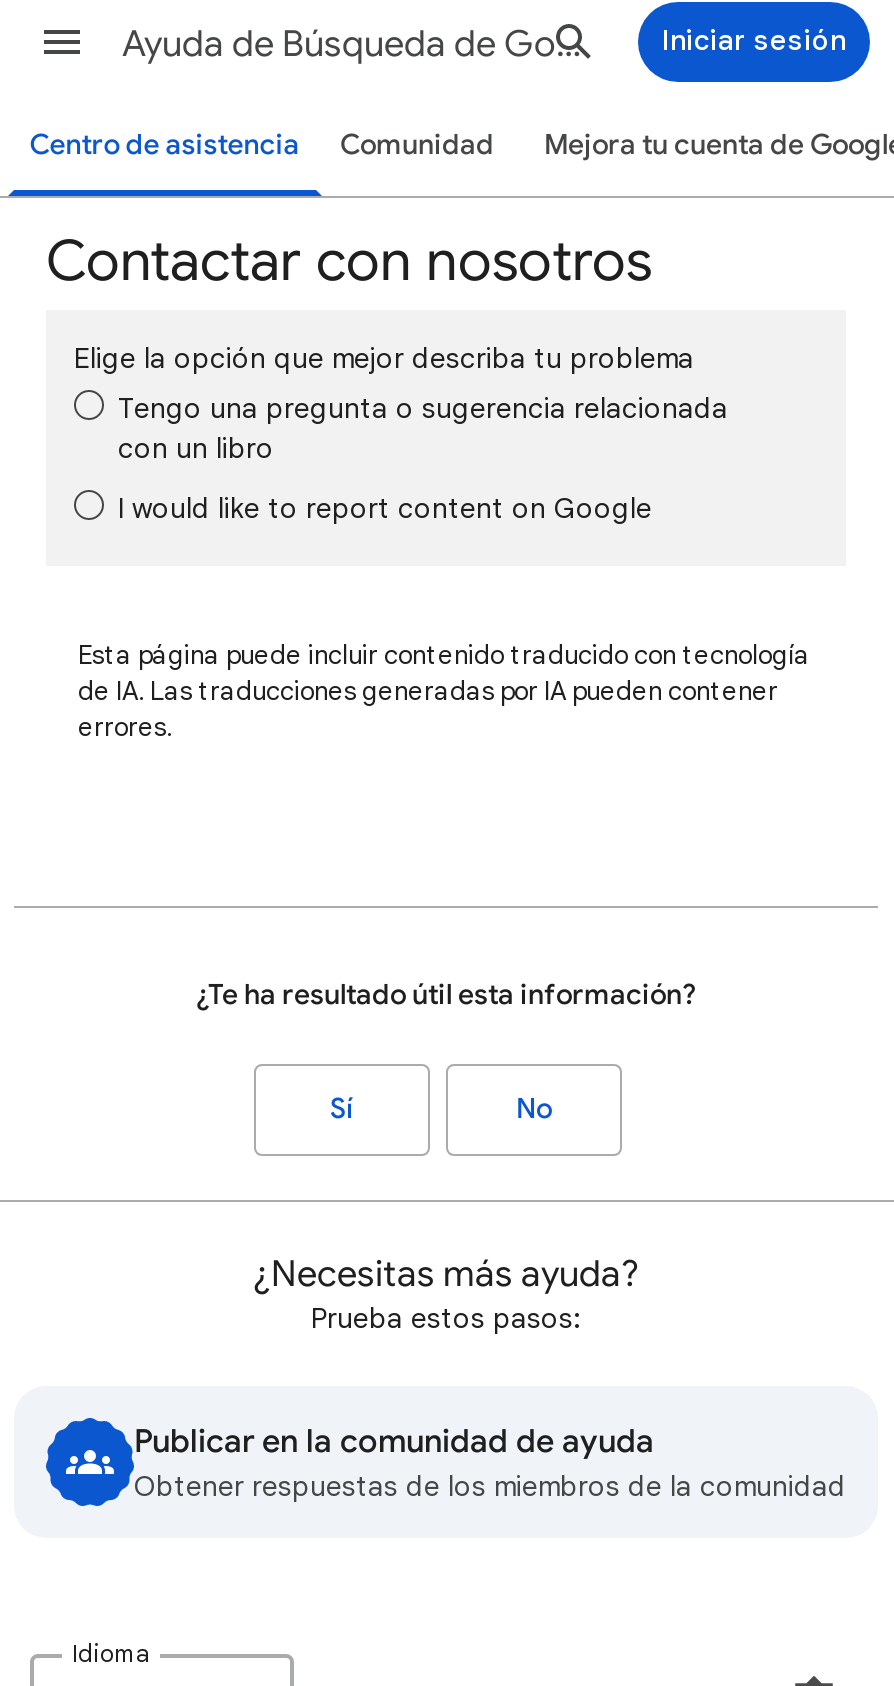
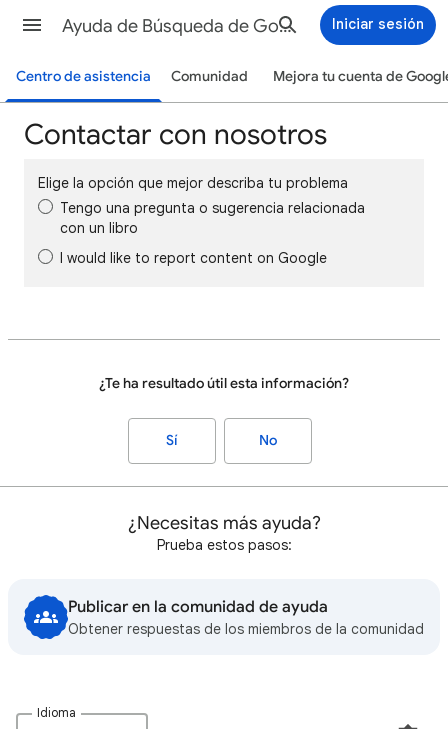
[78,638,810,744] Esta página puede incluir contenido traducido con tecnología | de IA. Las traducciones generadas por IA pueden contener | errores. -> none

